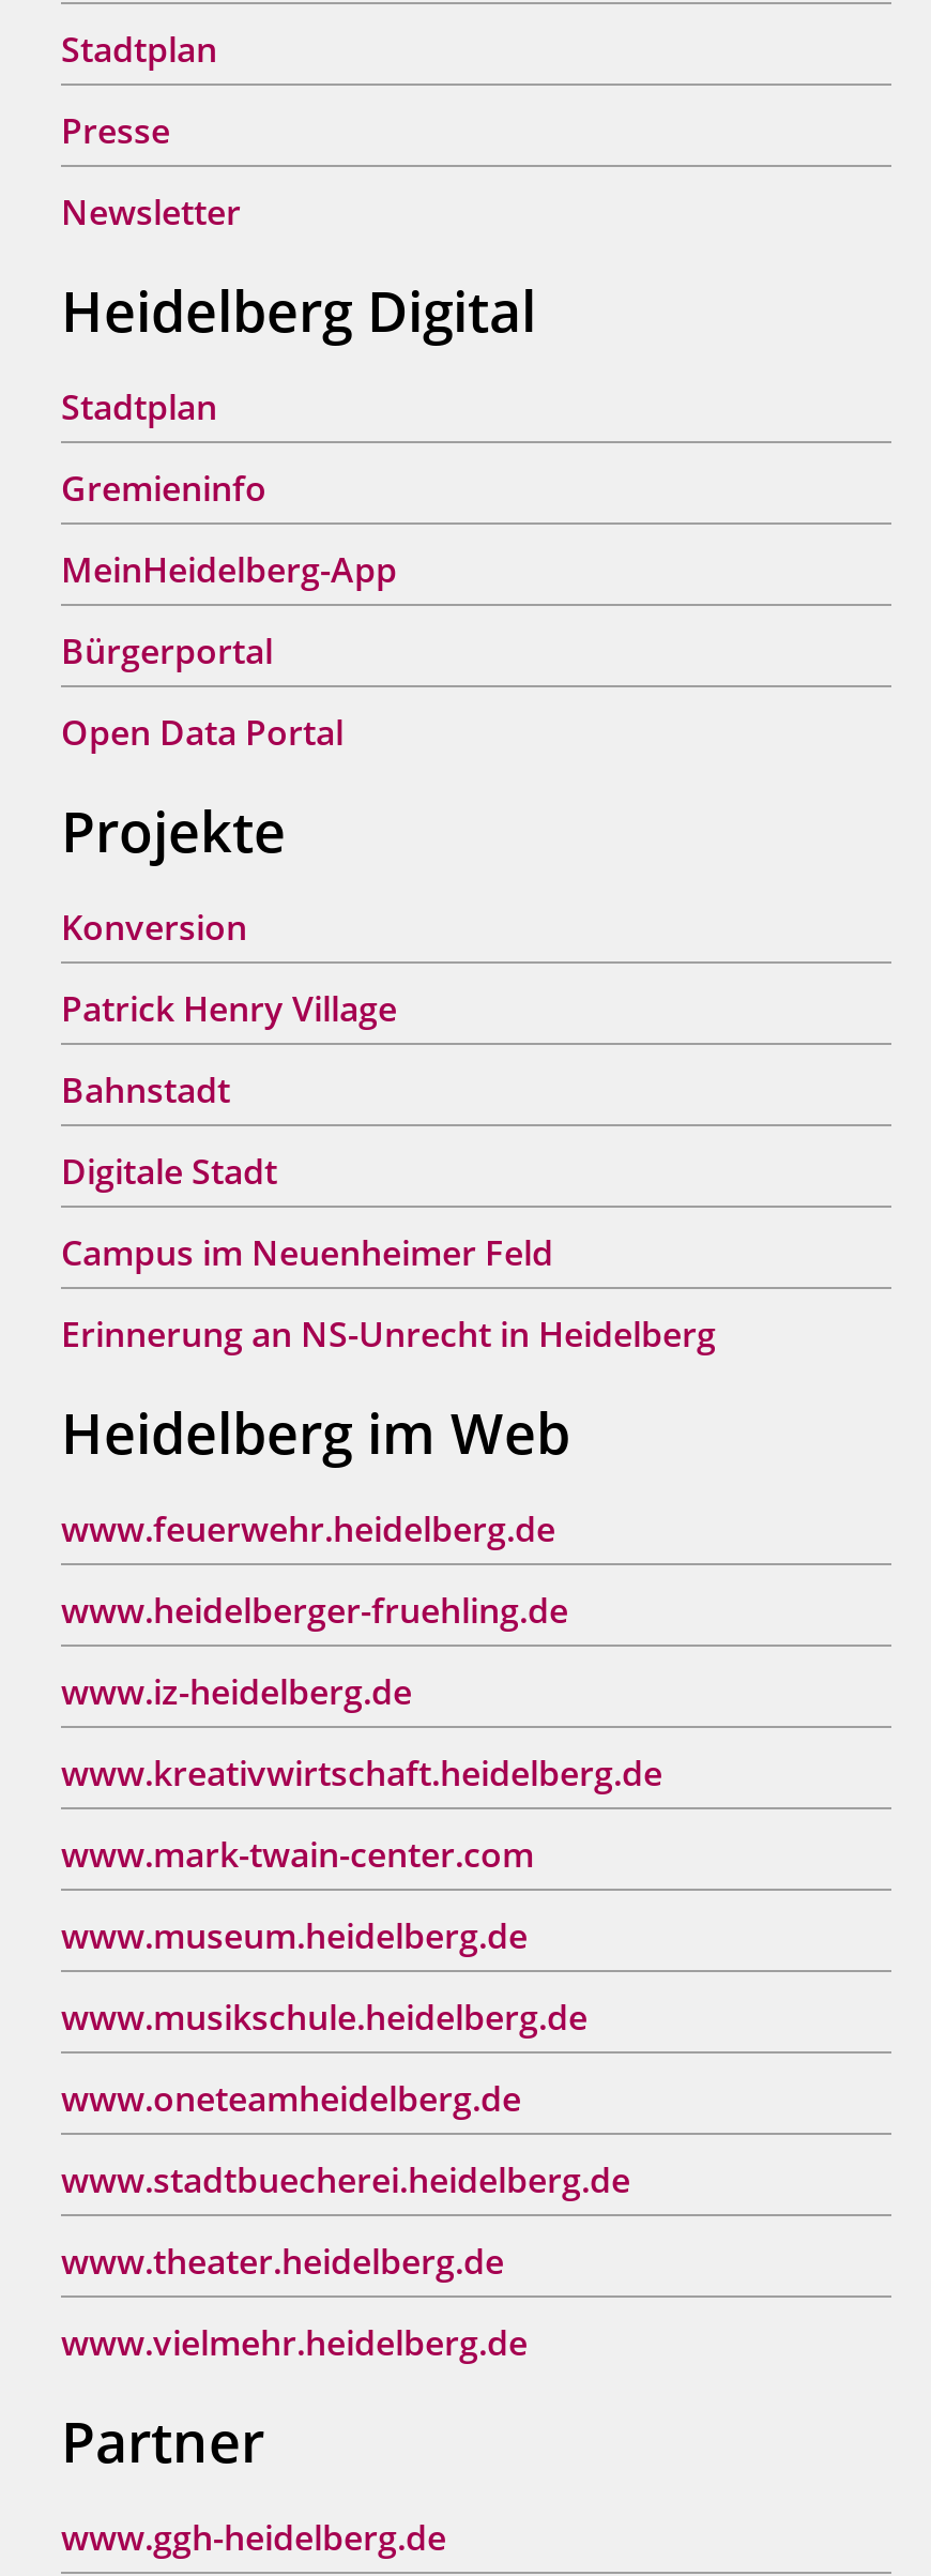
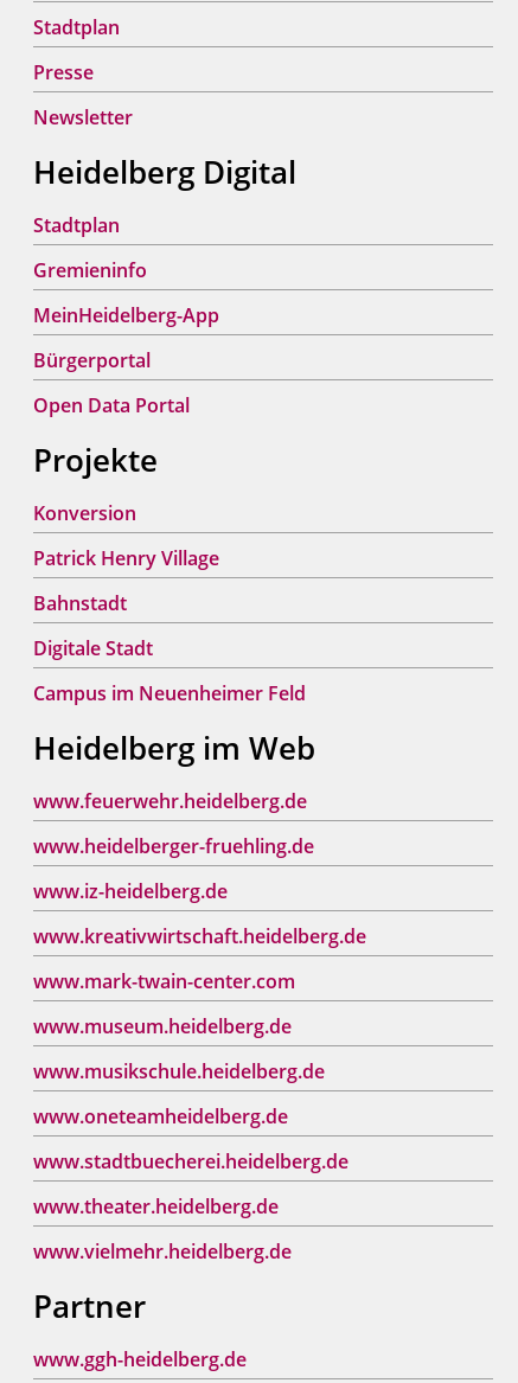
[61,1311,716,1358] Erinnerung an NS-Unrecht in Heidelberg -> none

